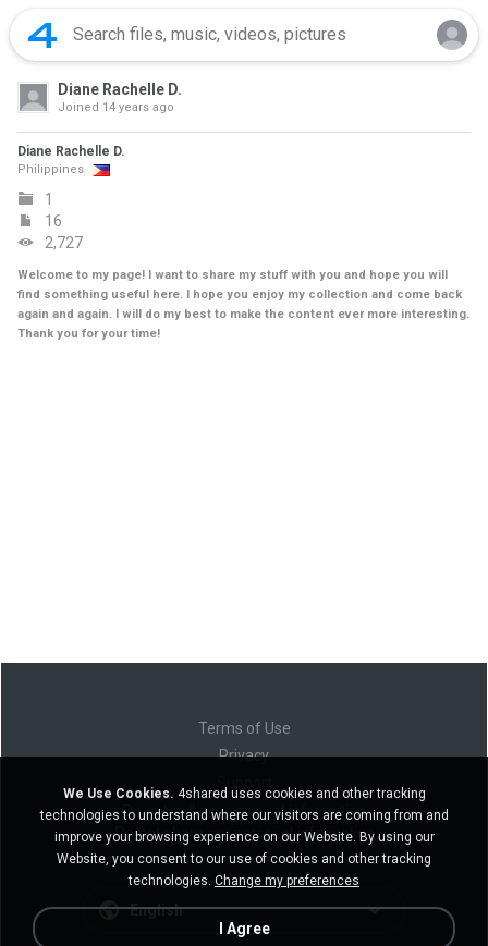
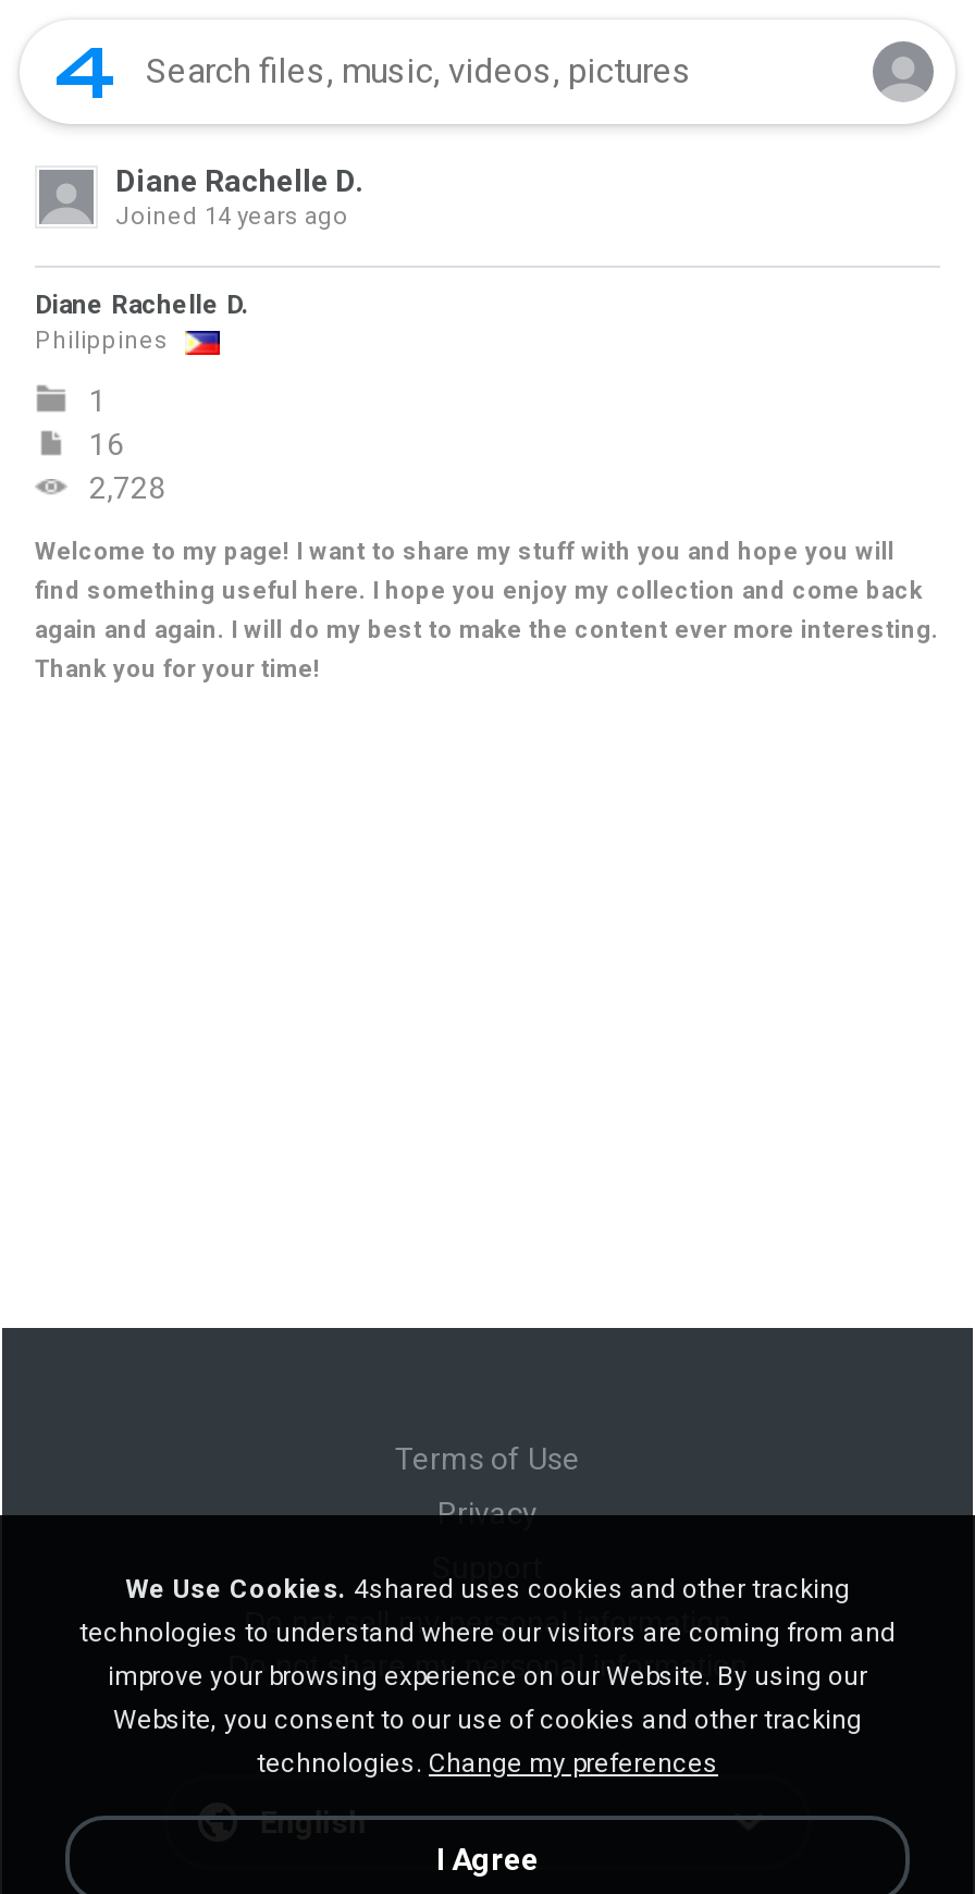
[45,234,83,251] 2,727 -> [89,470,165,505] 2,728

